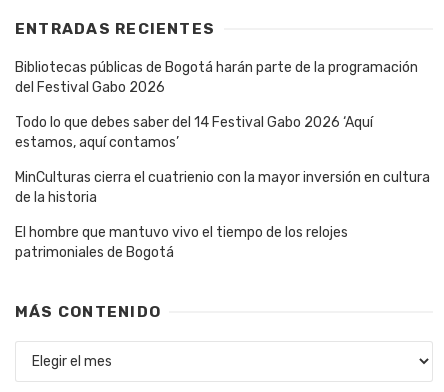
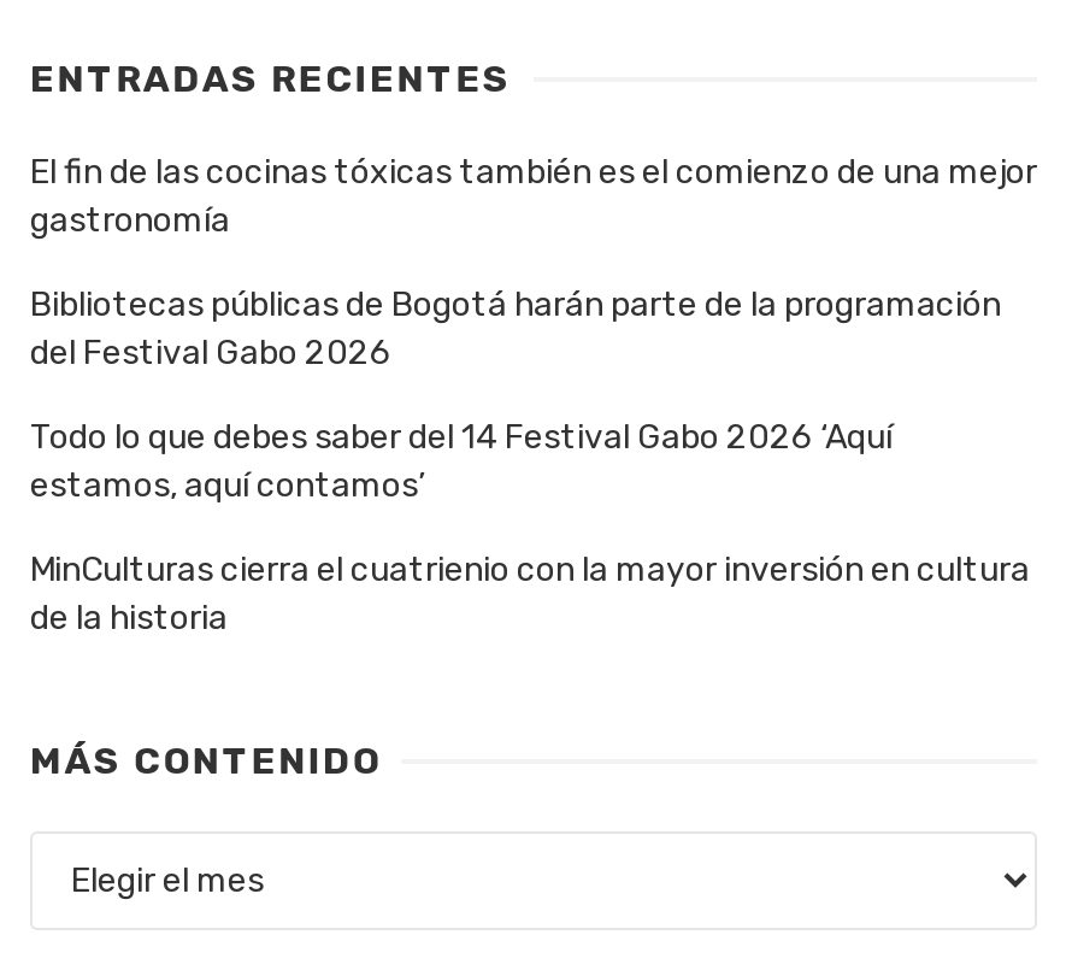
none -> [30,152,1037,241] El fin de las cocinas tóxicas también es el comienzo de una mejor | gastronomía
moved [15,59,430,206] -> [30,285,1030,639]: Bibliotecas públicas de Bogotá harán parte de la programación | del Festival Gabo 2026 | Todo lo que debes saber del 14 Festival Gabo 2026 ‘Aquí | estamos, aquí contamos’ | MinCulturas cierra el cuatrienio con la mayor inversión en cultura | de la historia
[15,224,348,261] El hombre que mantuvo vivo el tiempo de los relojes | patrimoniales de Bogotá -> none

